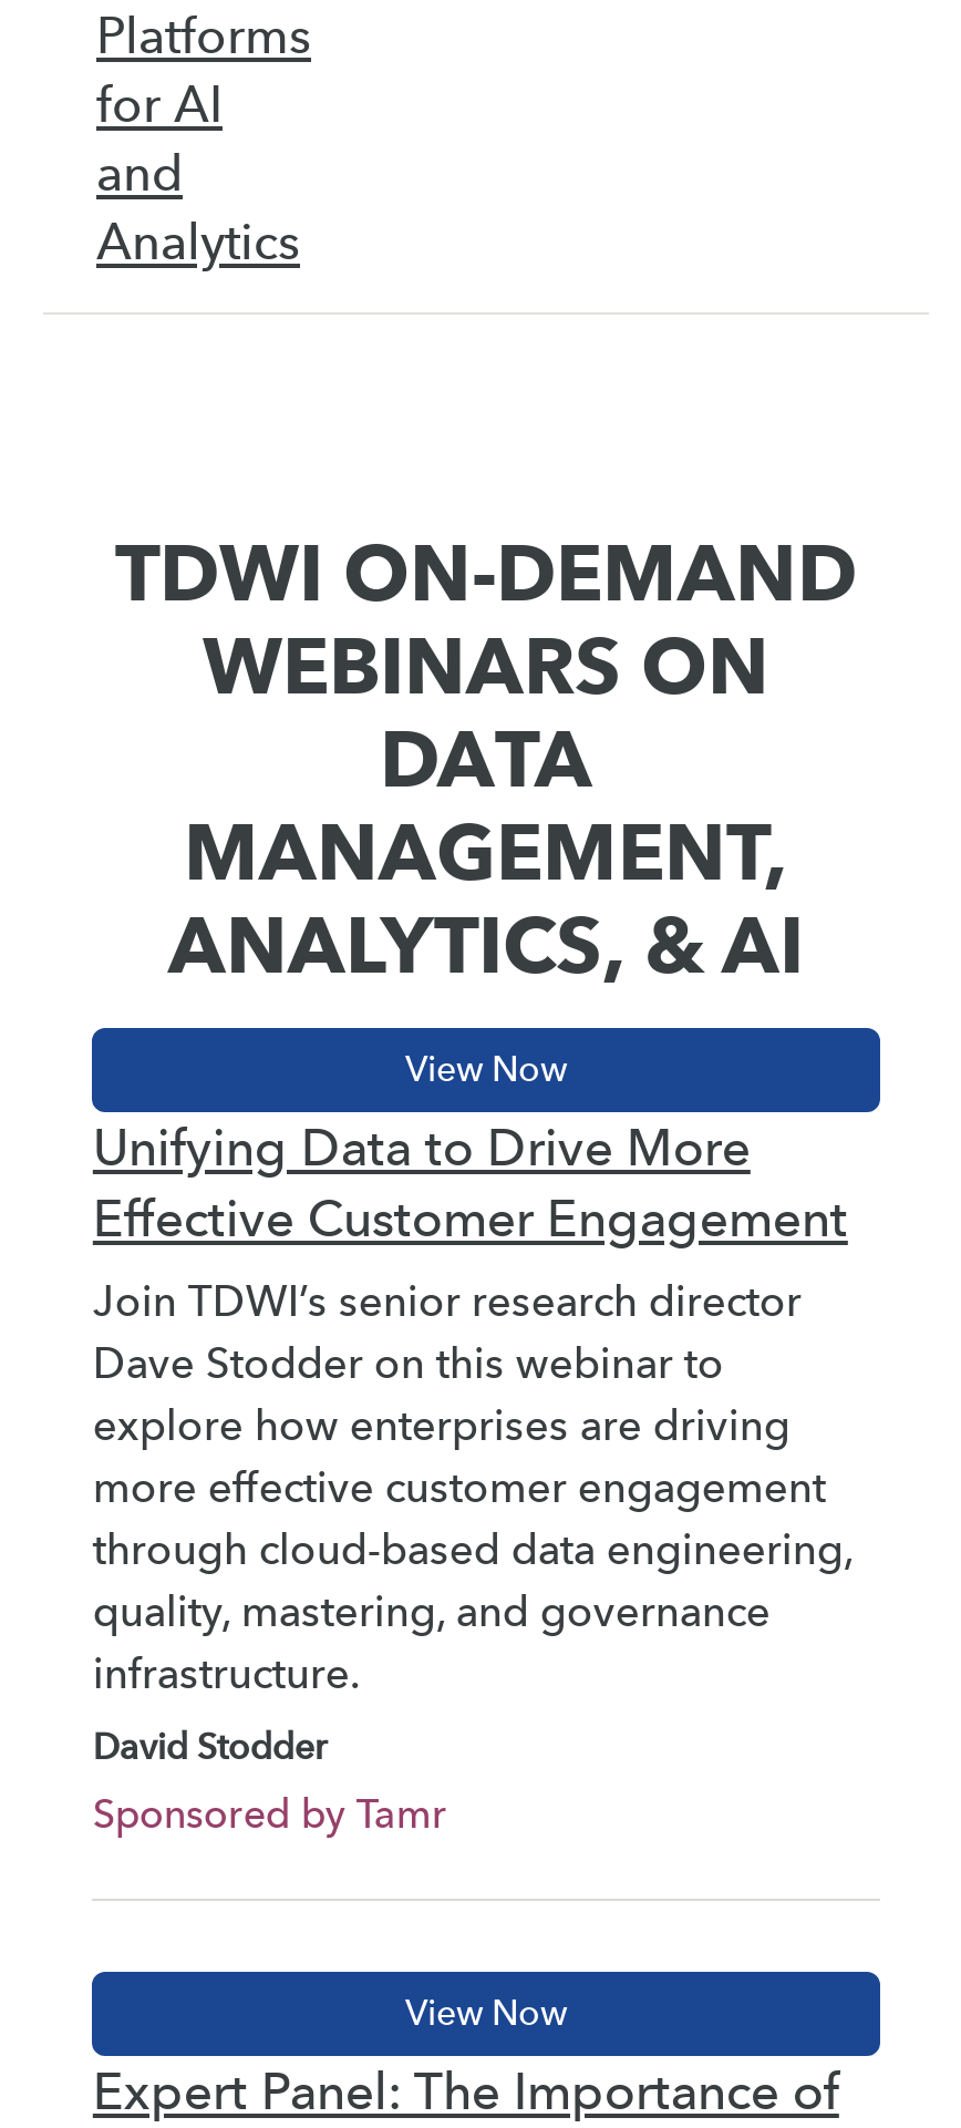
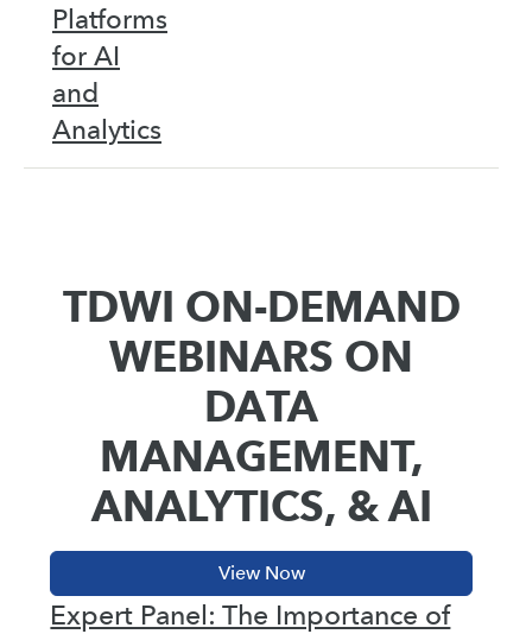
[93,1116,852,1839] Unifying Data to Drive More | Effective Customer Engagement | Join TDWI’s senior research director | Dave Stodder on this webinar to | explore how enterprises are driving | more effective customer engagement | through cloud-based data engineering, | quality, mastering, and governance | infrastructure. | David Stodder | Sponsored by Tamr -> none

